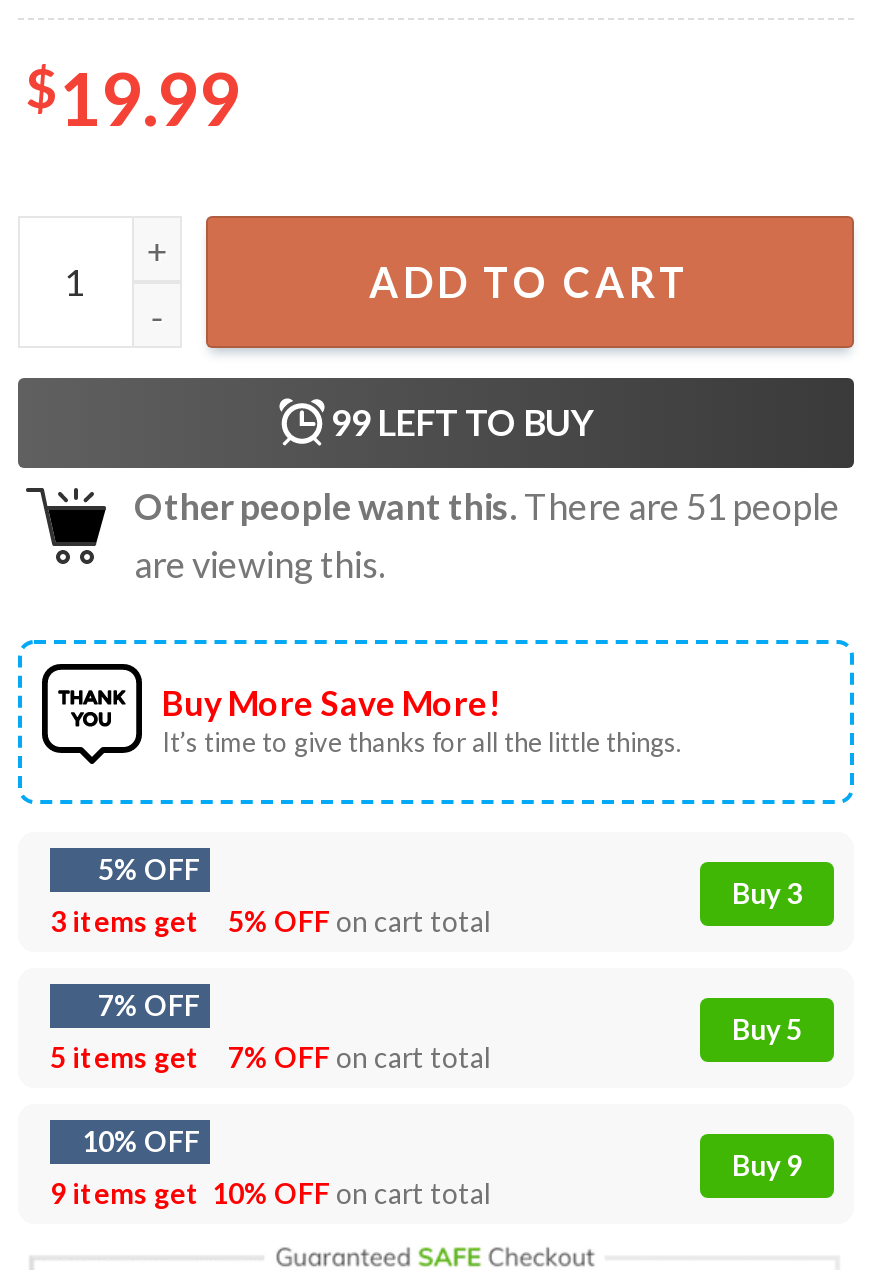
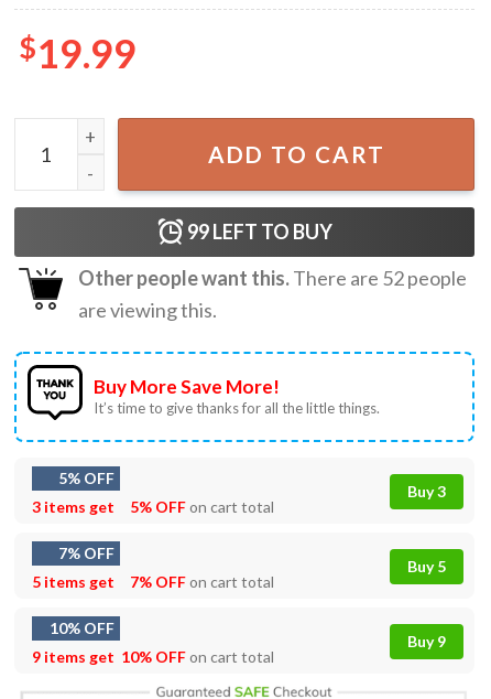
[134,483,840,527] Other people want this. There are 51 people -> [78,265,467,290] Other people want this. There are 52 people

